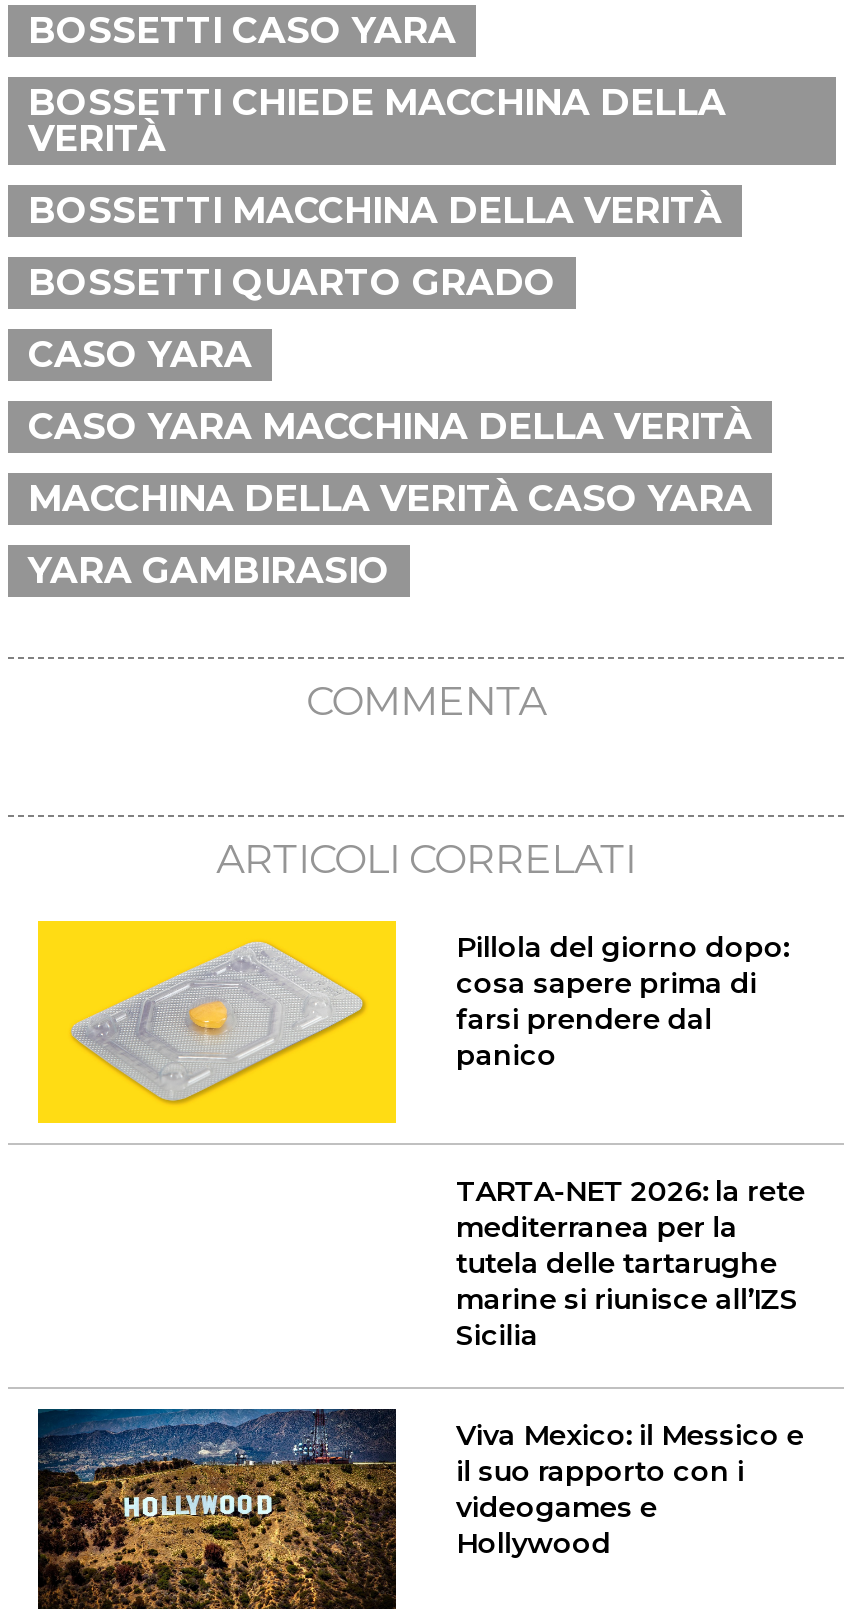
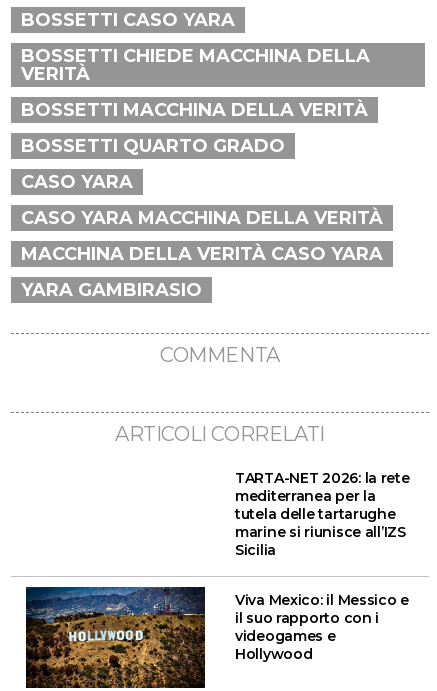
[36,919,789,1127] [image] | Pillola del giorno dopo: | cosa sapere prima di | farsi prendere dal | panico -> none

